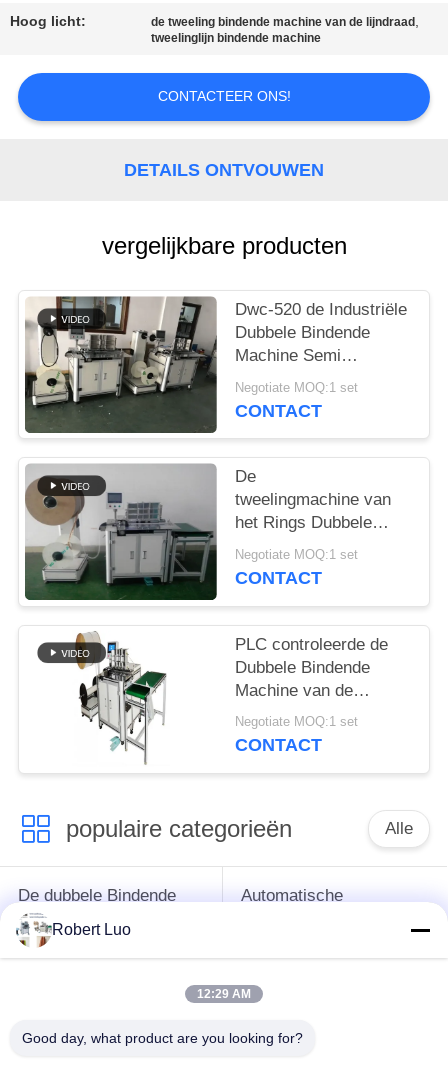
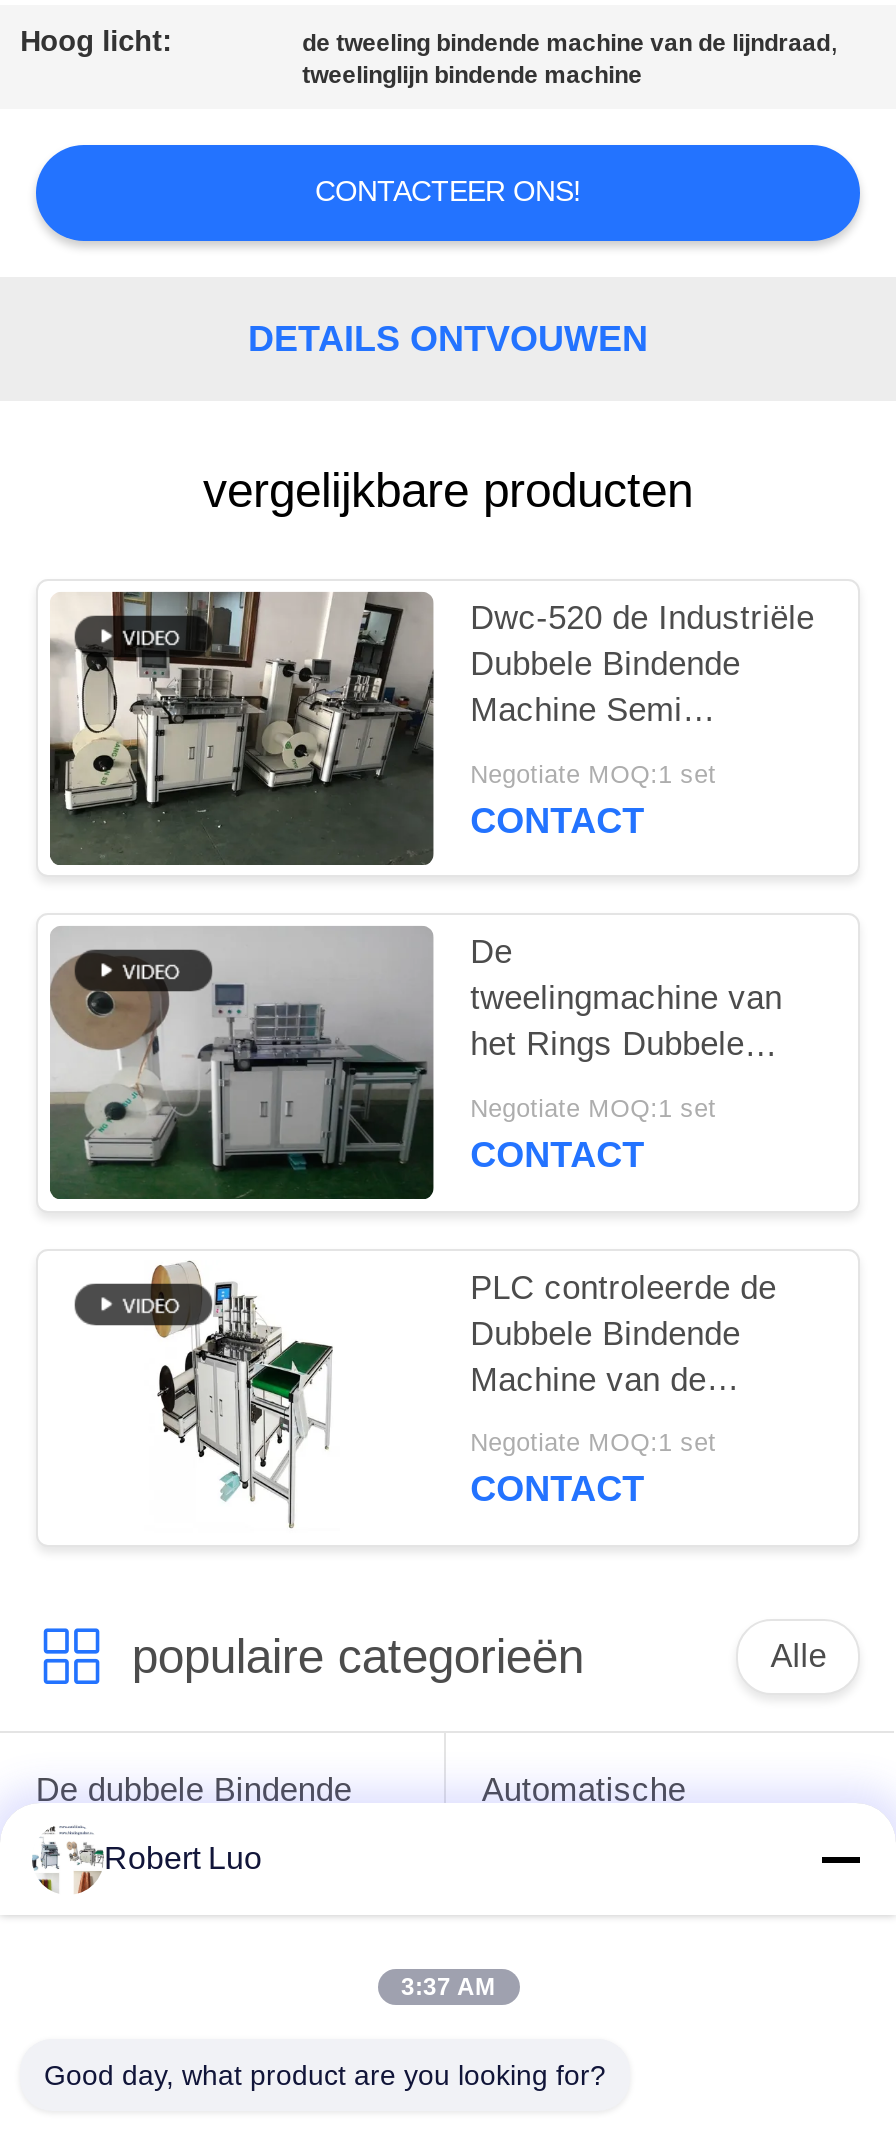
[197,987,251,1001] 12:29 AM -> [401,1973,495,2001] 3:37 AM

